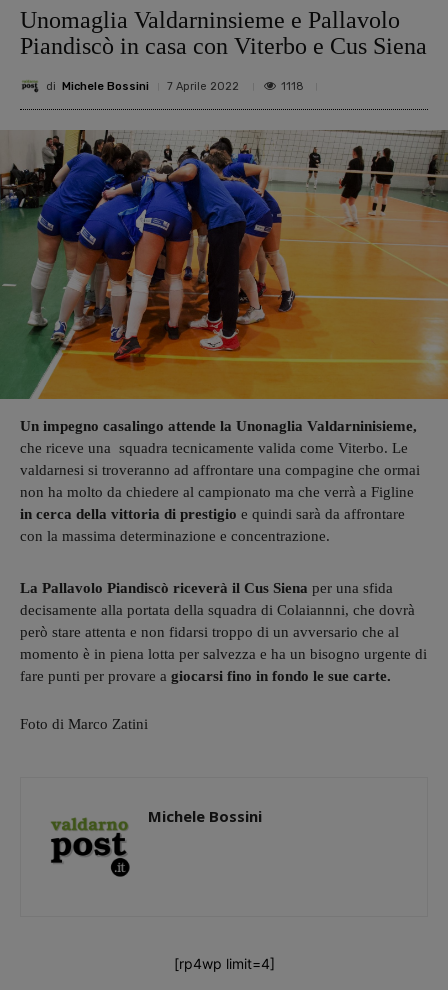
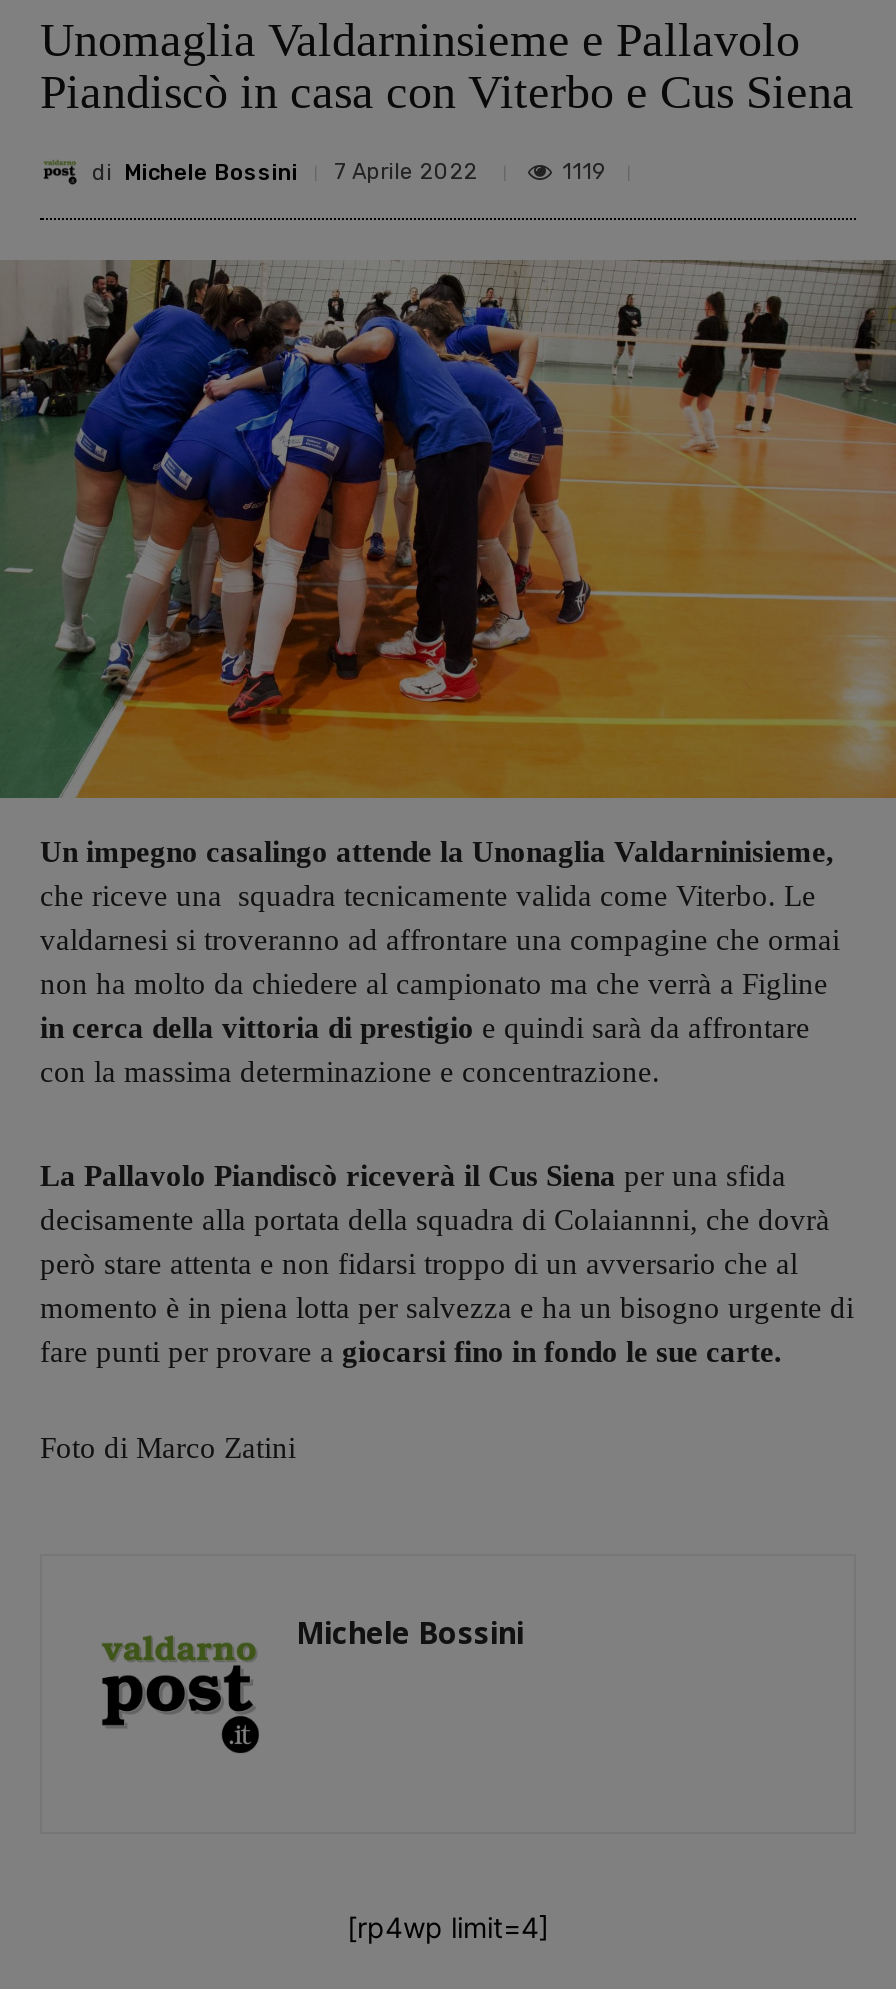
[281,80,304,93] 1118 -> [562,160,606,186] 1119

